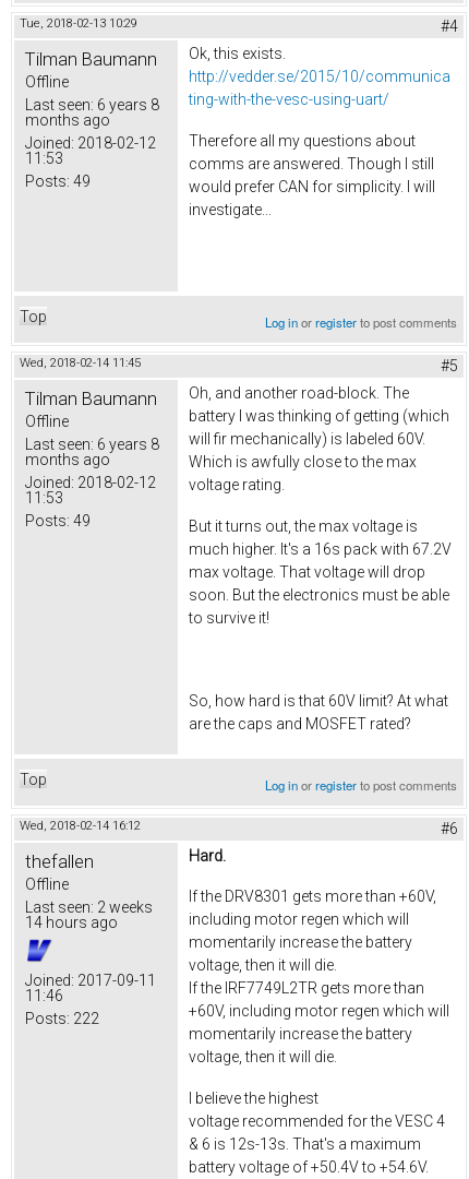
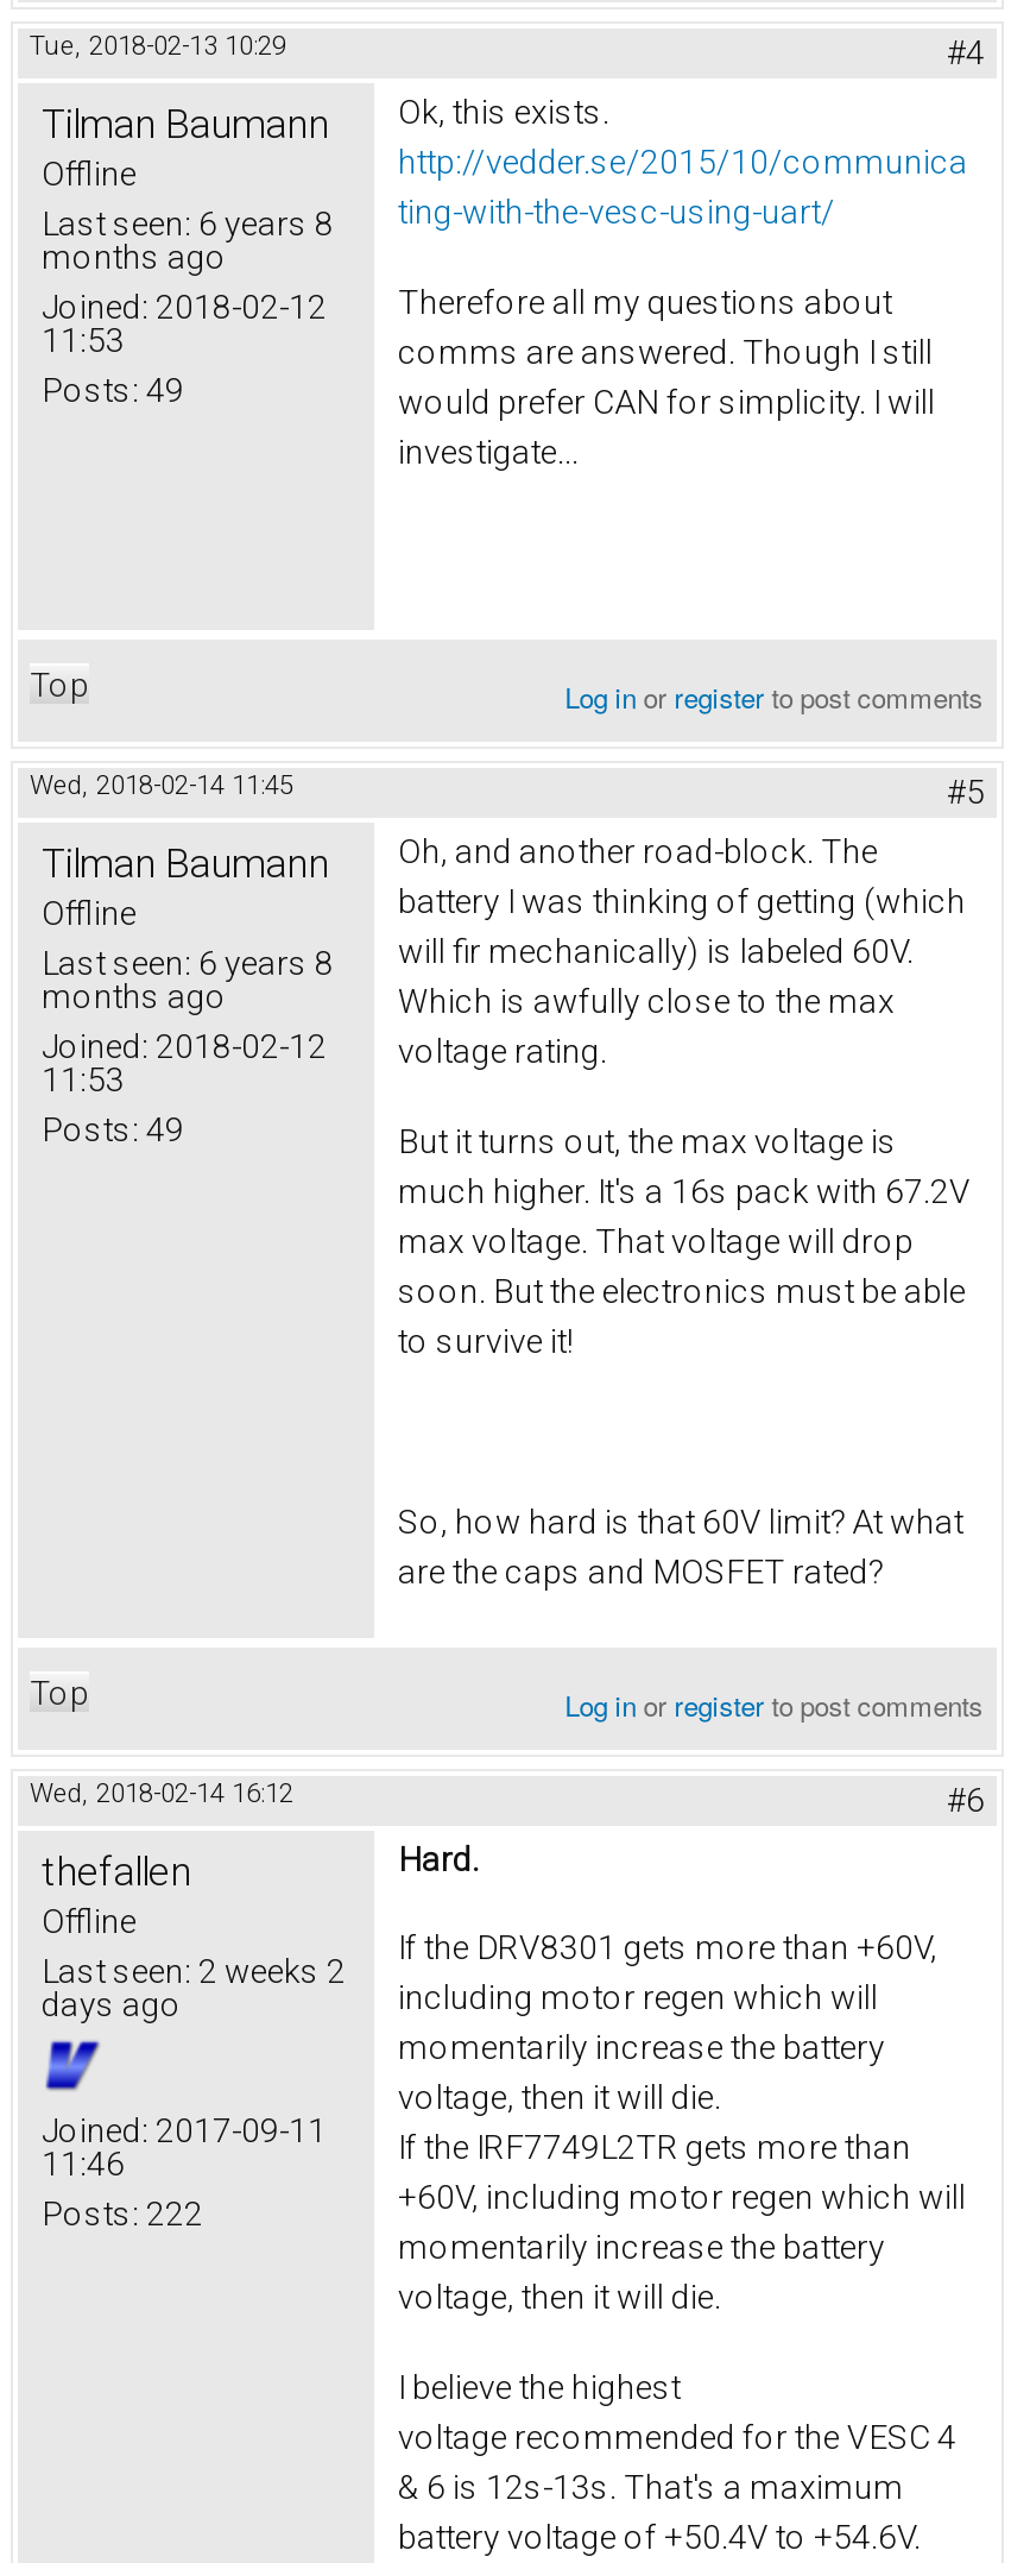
[25,898,153,931] Last seen: 2 weeks | 14 hours ago -> [42,1951,346,2022] Last seen: 2 weeks 2 | days ago

